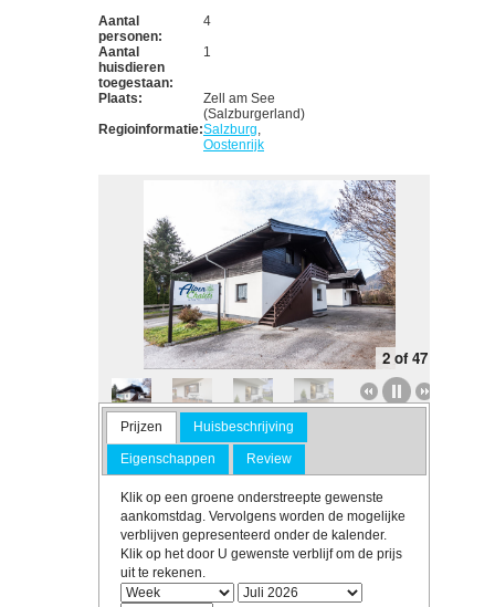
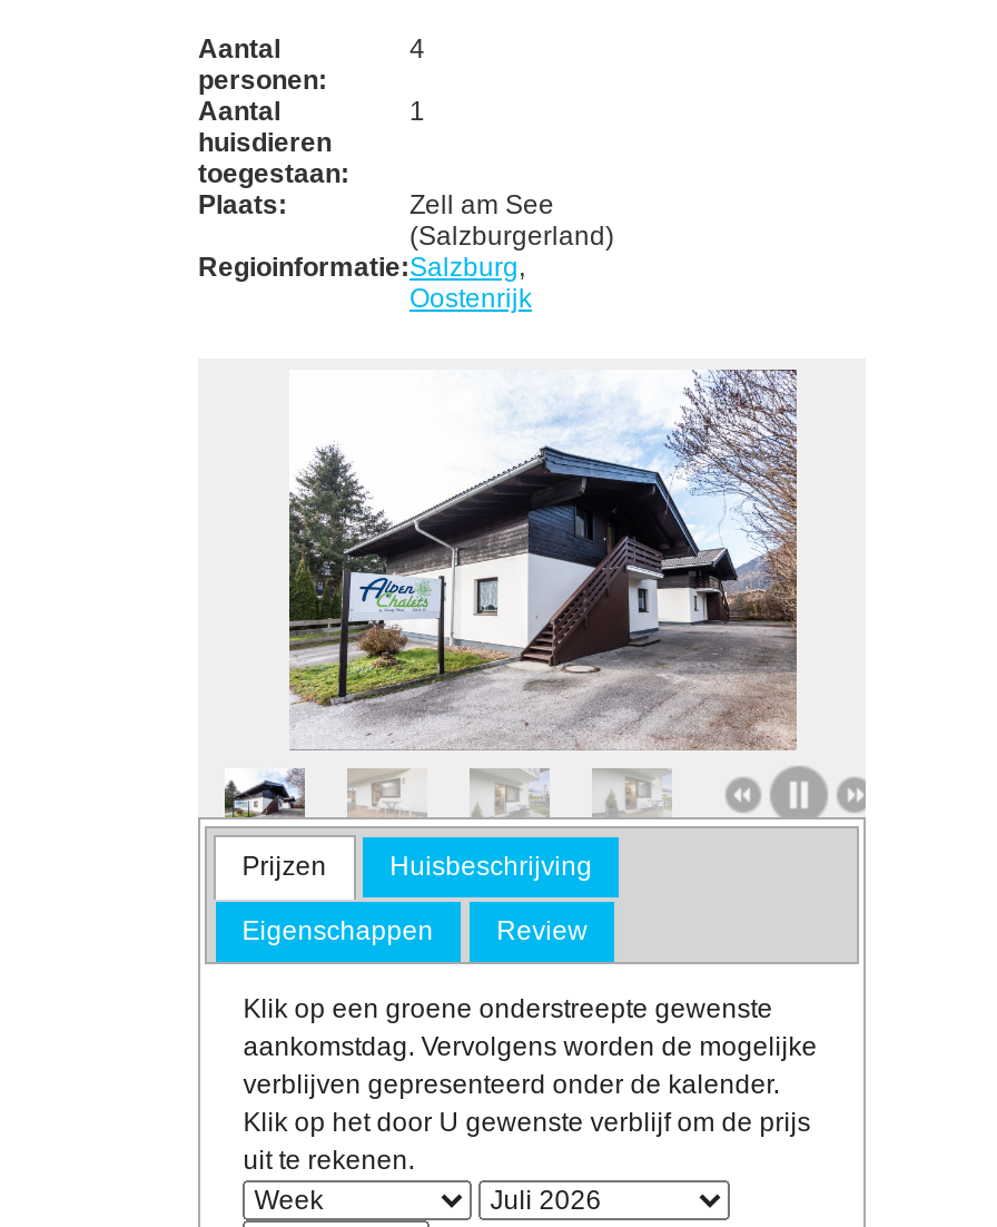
[383,347,428,368] 2 of 47 -> none

